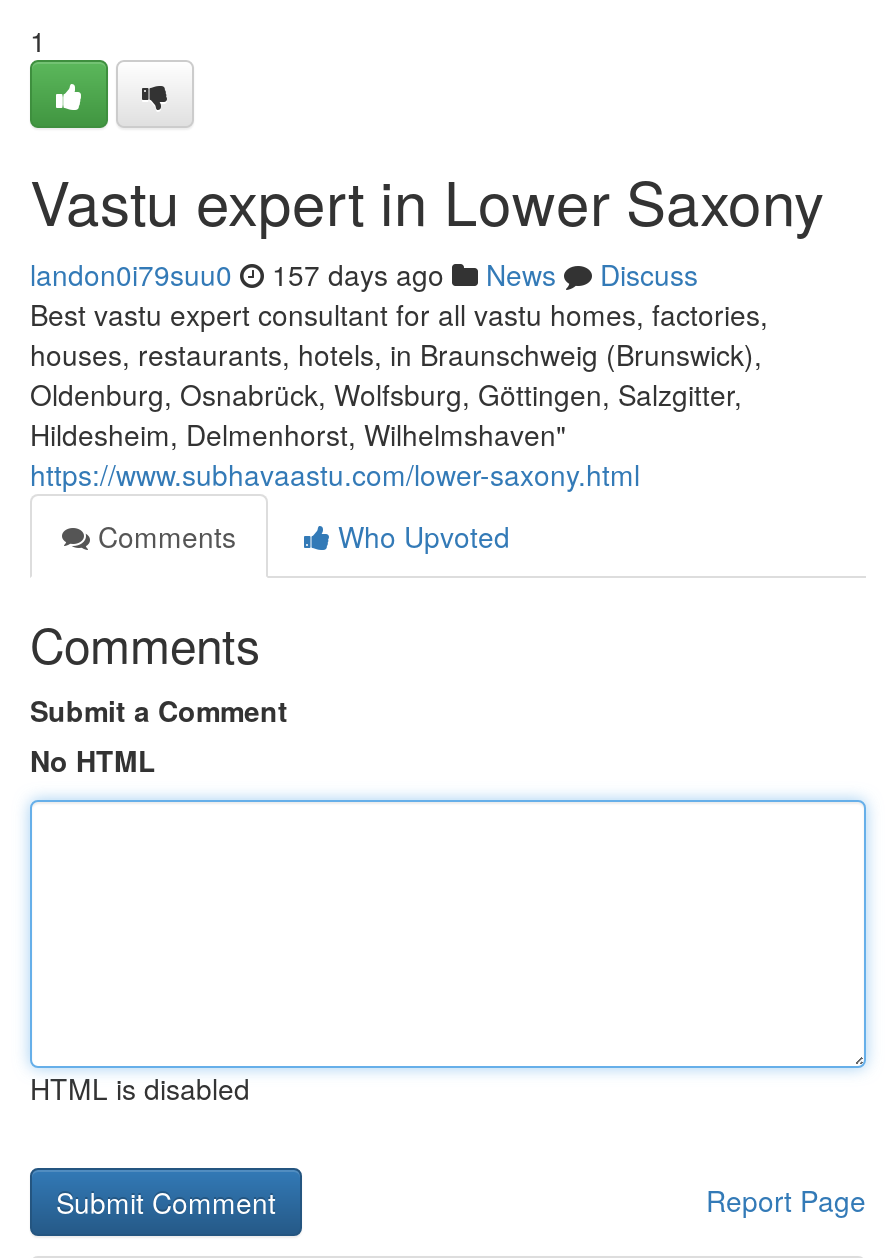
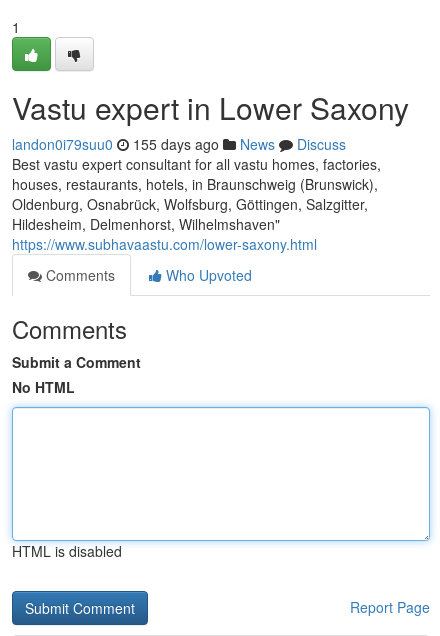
[30,254,698,294] landon0i79suu0 157 days ago News Discuss -> [12,134,346,154] landon0i79suu0 155 days ago News Discuss

